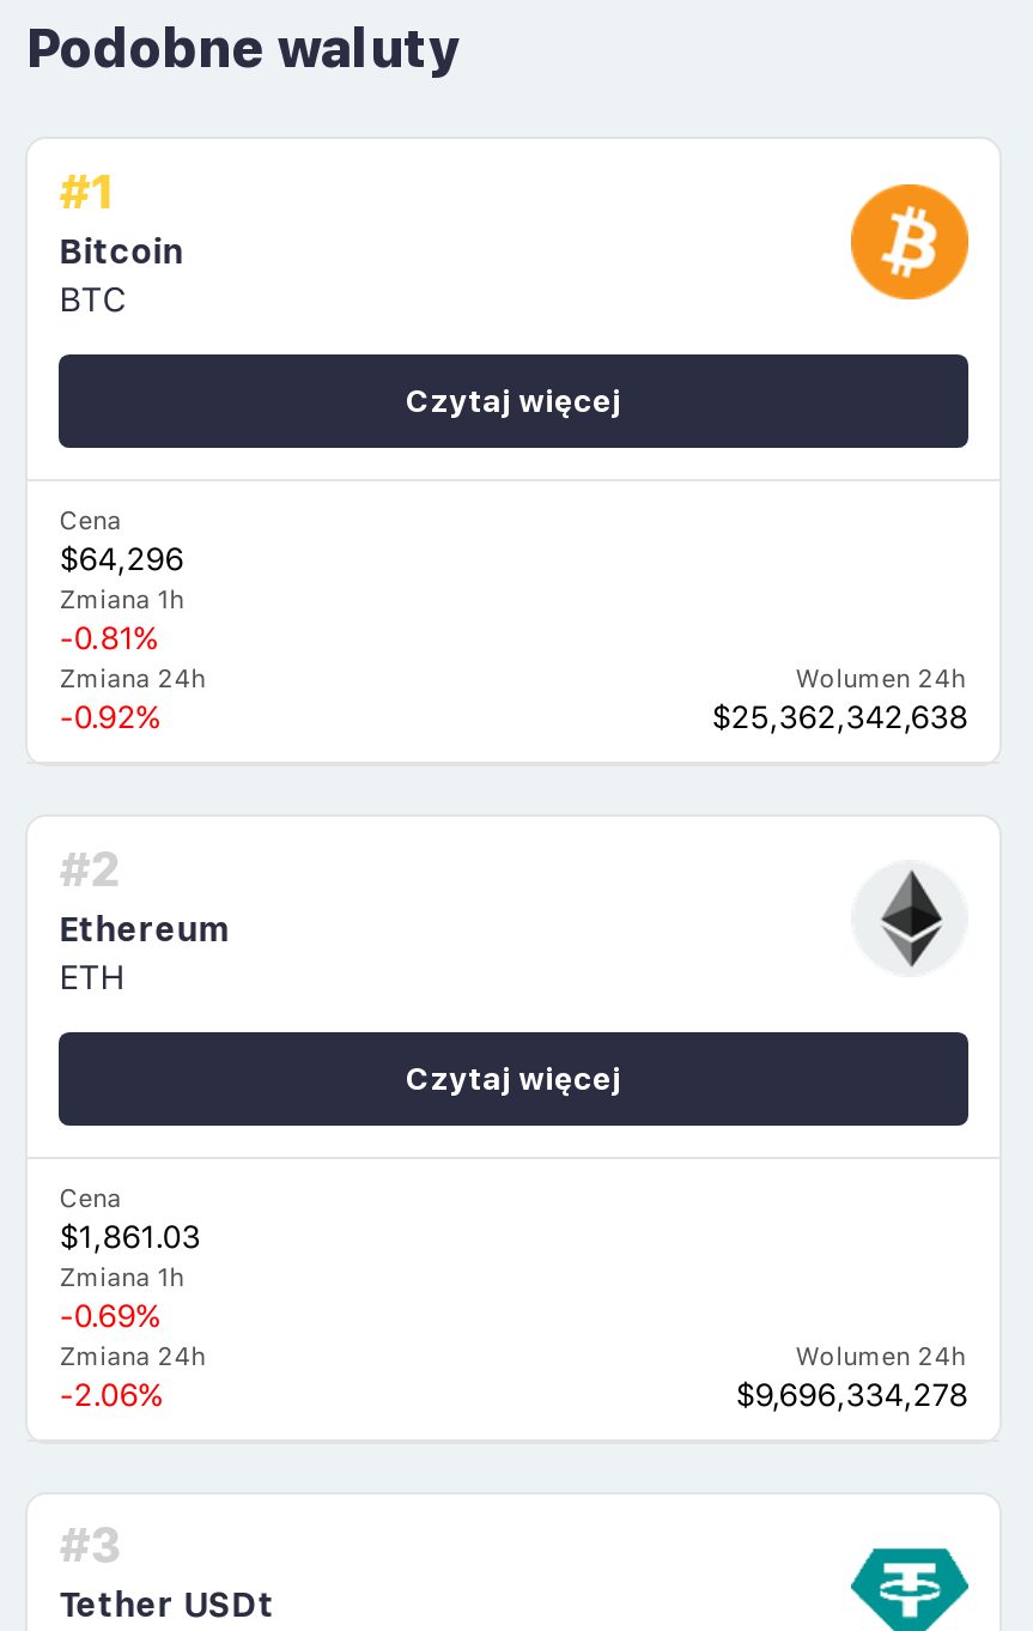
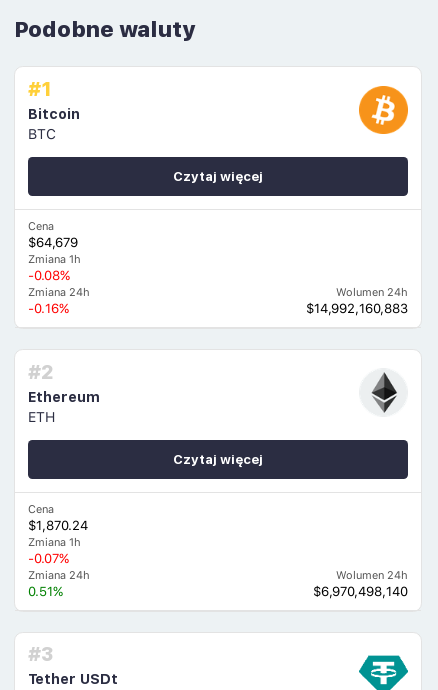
[59,541,184,577] $64,296 -> [28,235,78,250] $64,679
[59,620,157,656] -0.81% -> [28,268,70,283] -0.08%
[59,699,160,735] -0.92% -> [28,301,69,316] -0.16%
[712,699,968,735] $25,362,342,638 -> [306,301,408,316] $14,992,160,883
[59,1218,200,1254] $1,861.03 -> [28,518,88,533] $1,870.24
[59,1297,160,1333] -0.69% -> [28,551,69,566] -0.07%
[59,1376,162,1412] -2.06% -> [28,584,63,599] 0.51%
[736,1376,968,1412] $9,696,334,278 -> [313,584,408,599] $6,970,498,140

